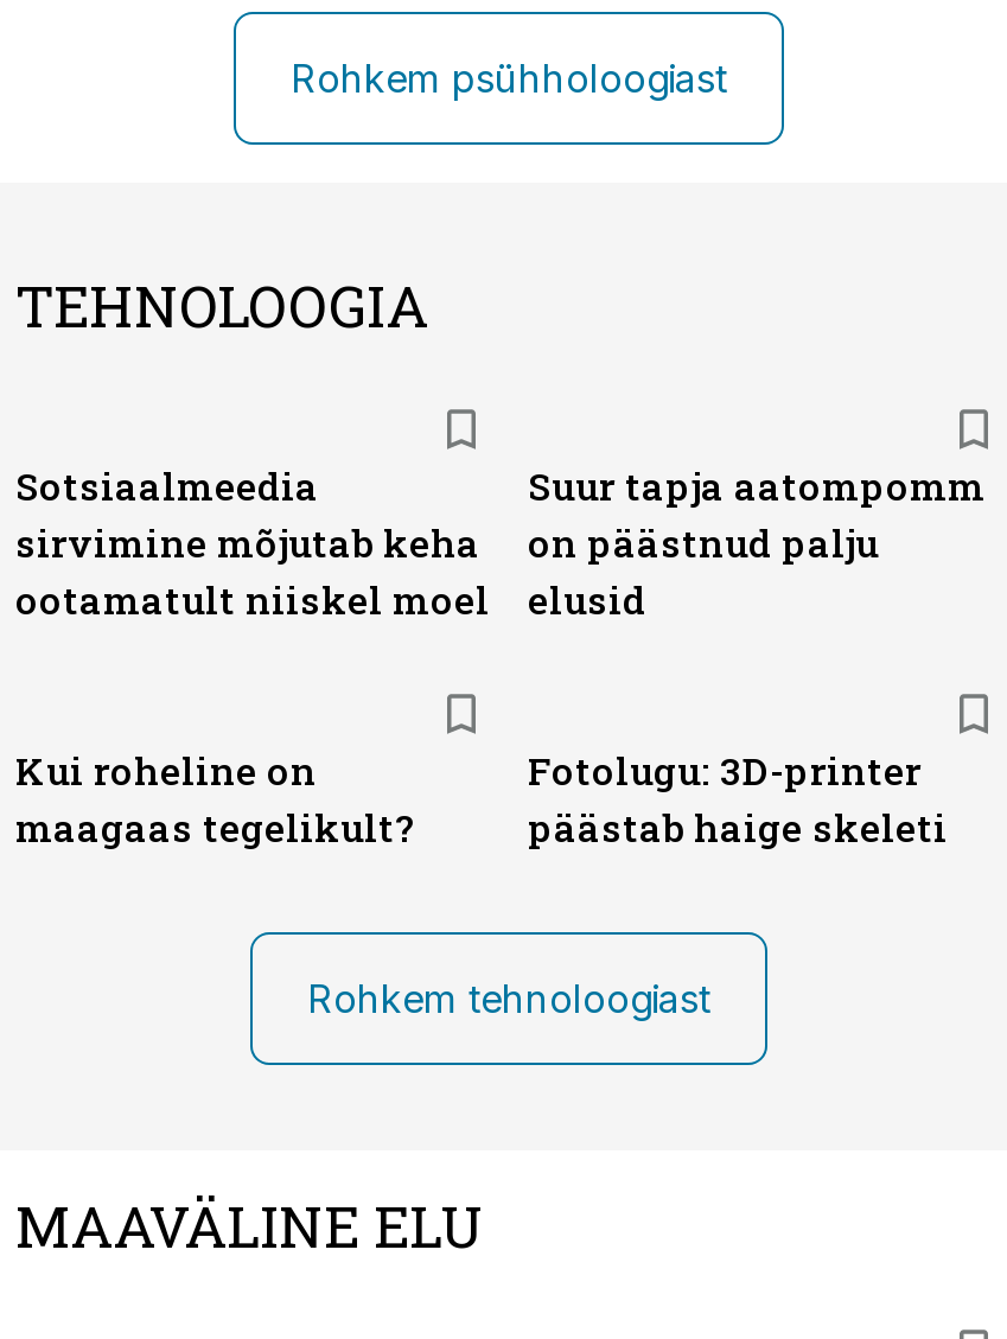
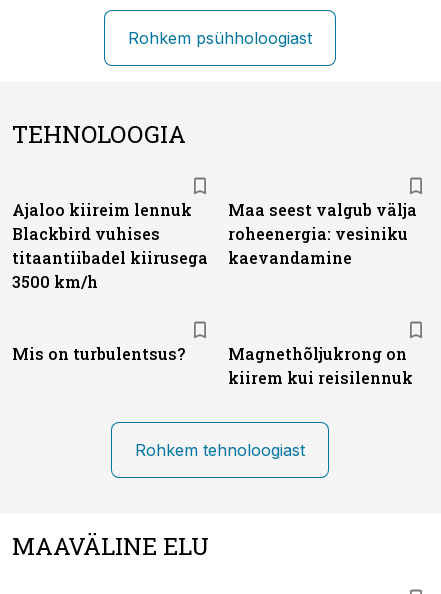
[15,460,490,624] Sotsiaalmeedia | sirvimine mõjutab keha | ootamatult niiskel moel -> [12,199,208,292] Ajaloo kiireim lennuk | Blackbird vuhises | titaantiibadel kiirusega | 3500 km/h
[15,460,986,852] Suur tapja aatompomm | on päästnud palju | elusid | Kui roheline on | maagaas tegelikult? -> [228,199,417,268] Maa seest valgub välja | roheenergia: vesiniku | kaevandamine
[528,745,948,852] Fotolugu: 3D-printer | päästab haige skeleti -> [12,343,413,388] Mis on turbulentsus? | Magnethõljukrong on | kiirem kui reisilennuk

